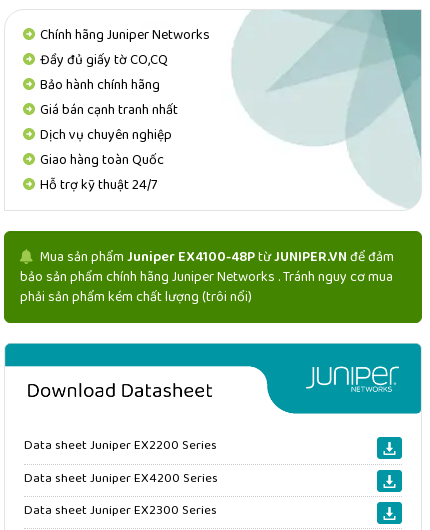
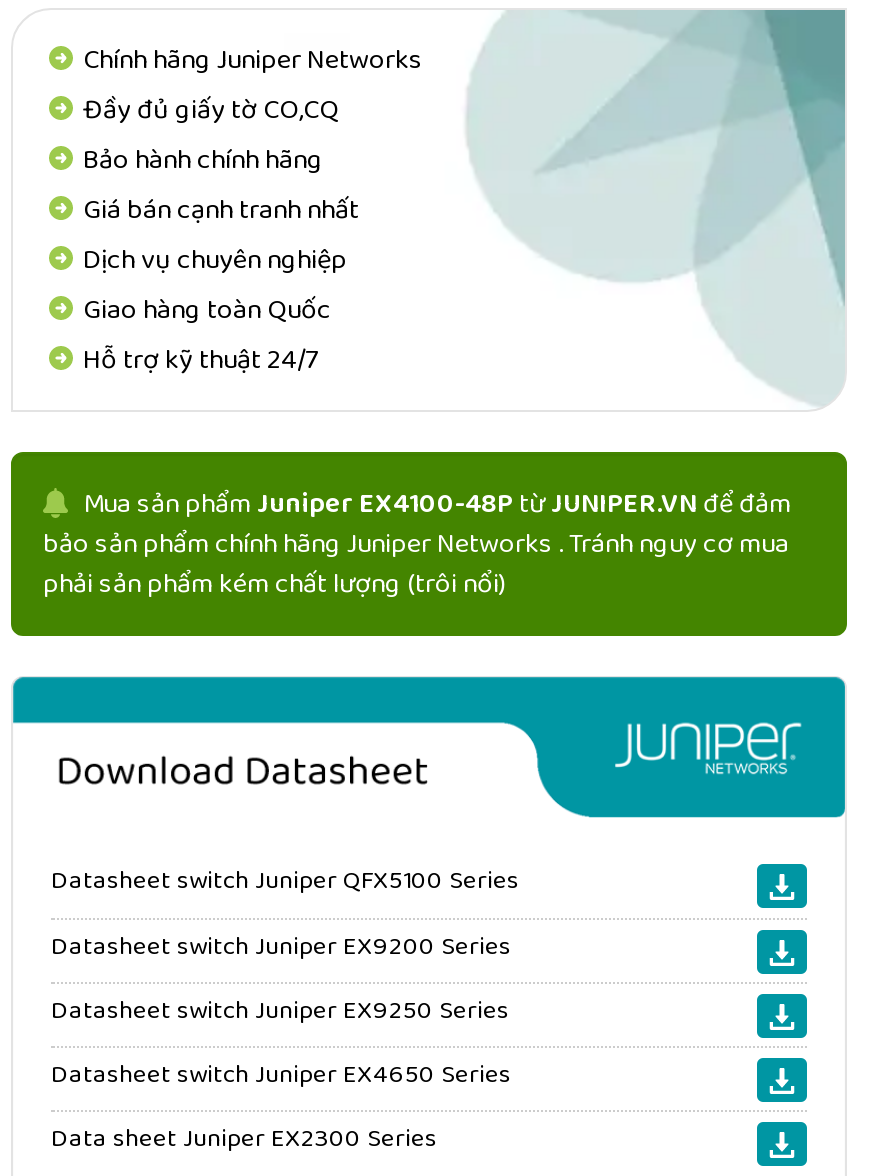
[24,435,218,489] Data sheet Juniper EX2200 Series | Data sheet Juniper EX4200 Series -> [51,860,519,1096] Datasheet switch Juniper QFX5100 Series | Datasheet switch Juniper EX9200 Series | Datasheet switch Juniper EX9250 Series | Datasheet switch Juniper EX4650 Series

